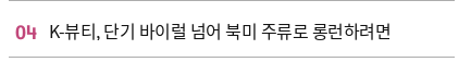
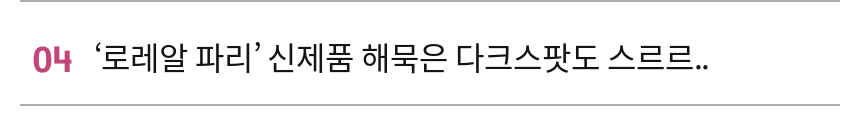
[49,23,391,41] K-뷰티, 단기 바이럴 넘어 북미 주류로 롱런하려면 -> [94,43,708,75] ‘로레알 파리’ 신제품 해묵은 다크스팟도 스르르..

